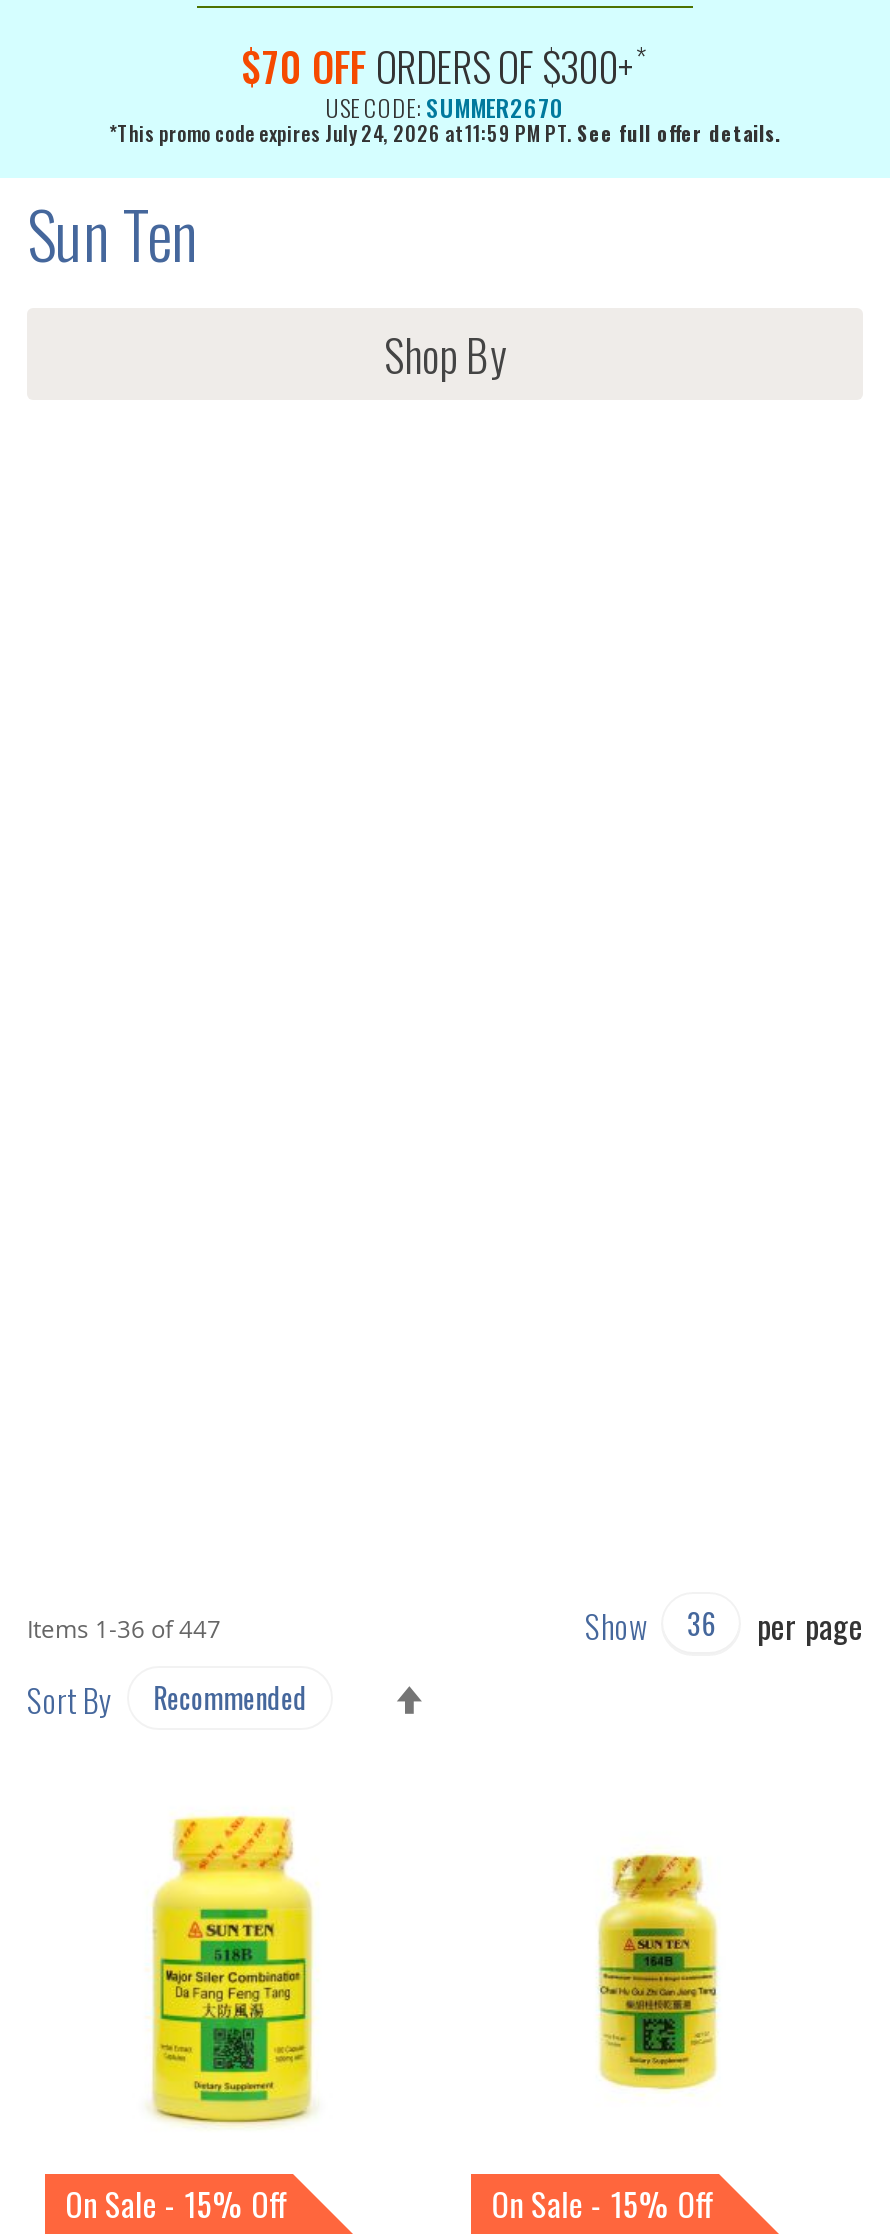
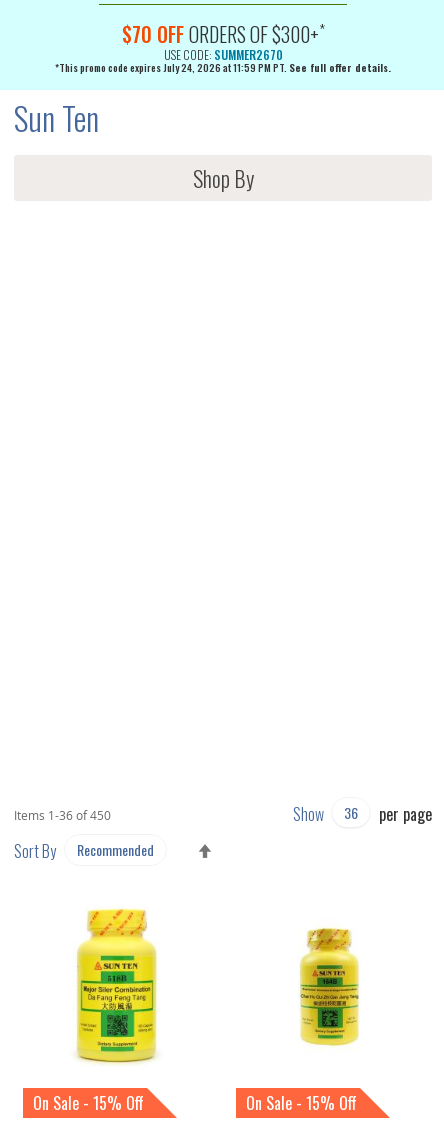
[27,1611,221,1643] Items 1 - 36 of447 -> [14,807,111,823] Items 1 - 36 of450

